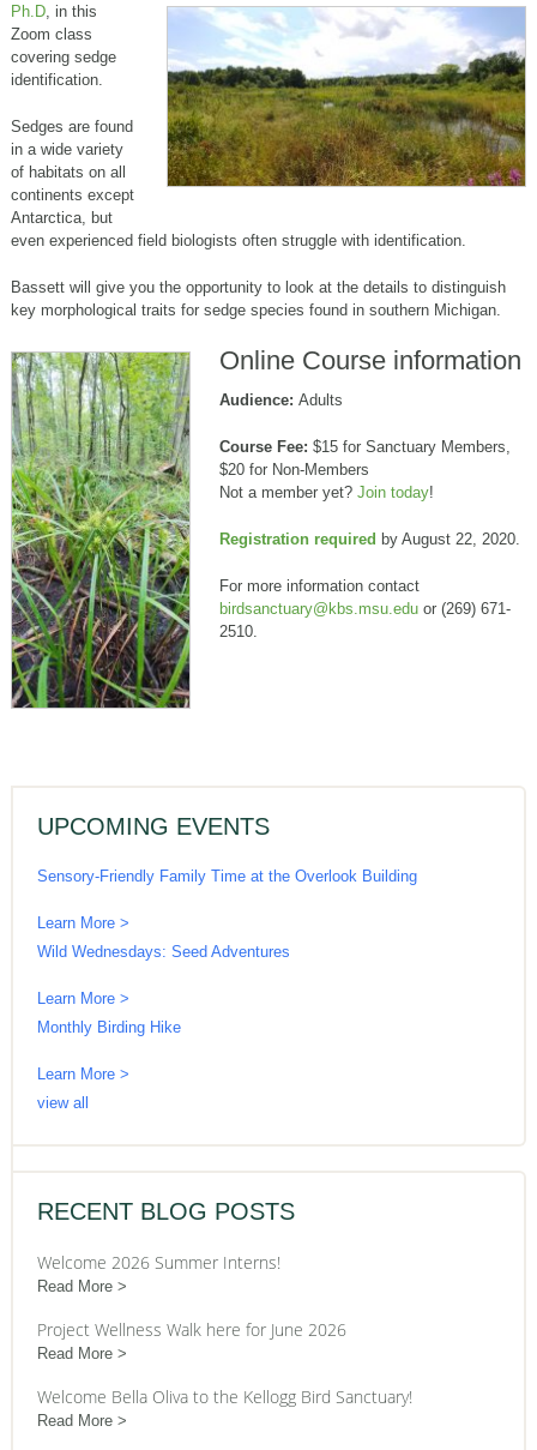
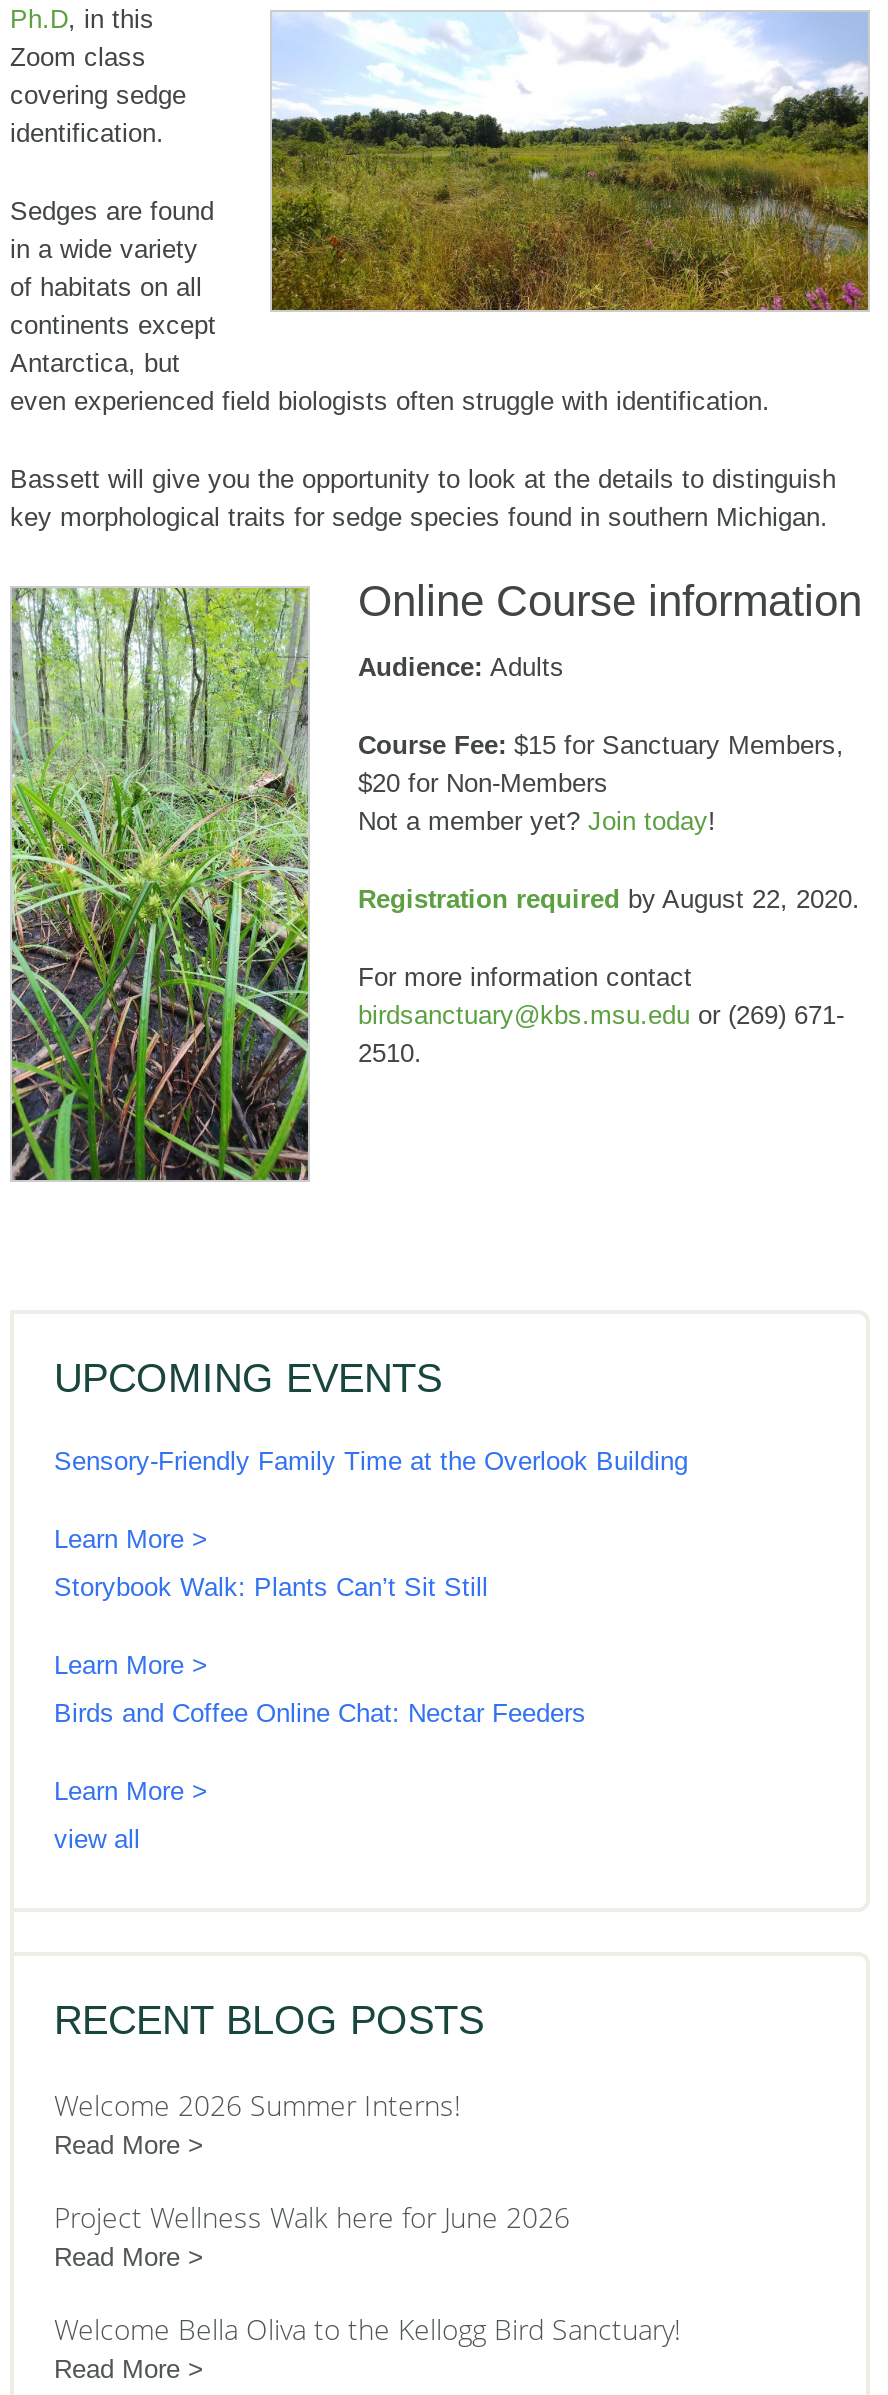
[37,943,290,961] Wild Wednesdays: Seed Adventures -> [54,1572,488,1602] Storybook Walk: Plants Can’t Sit Still
[37,1018,181,1036] Monthly Birding Hike -> [54,1698,586,1728] Birds and Coffee Online Chat: Nectar Feeders

